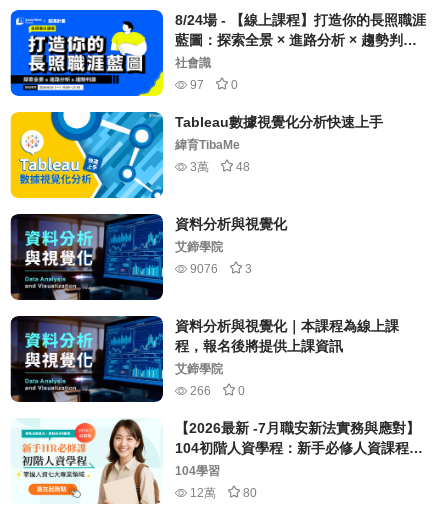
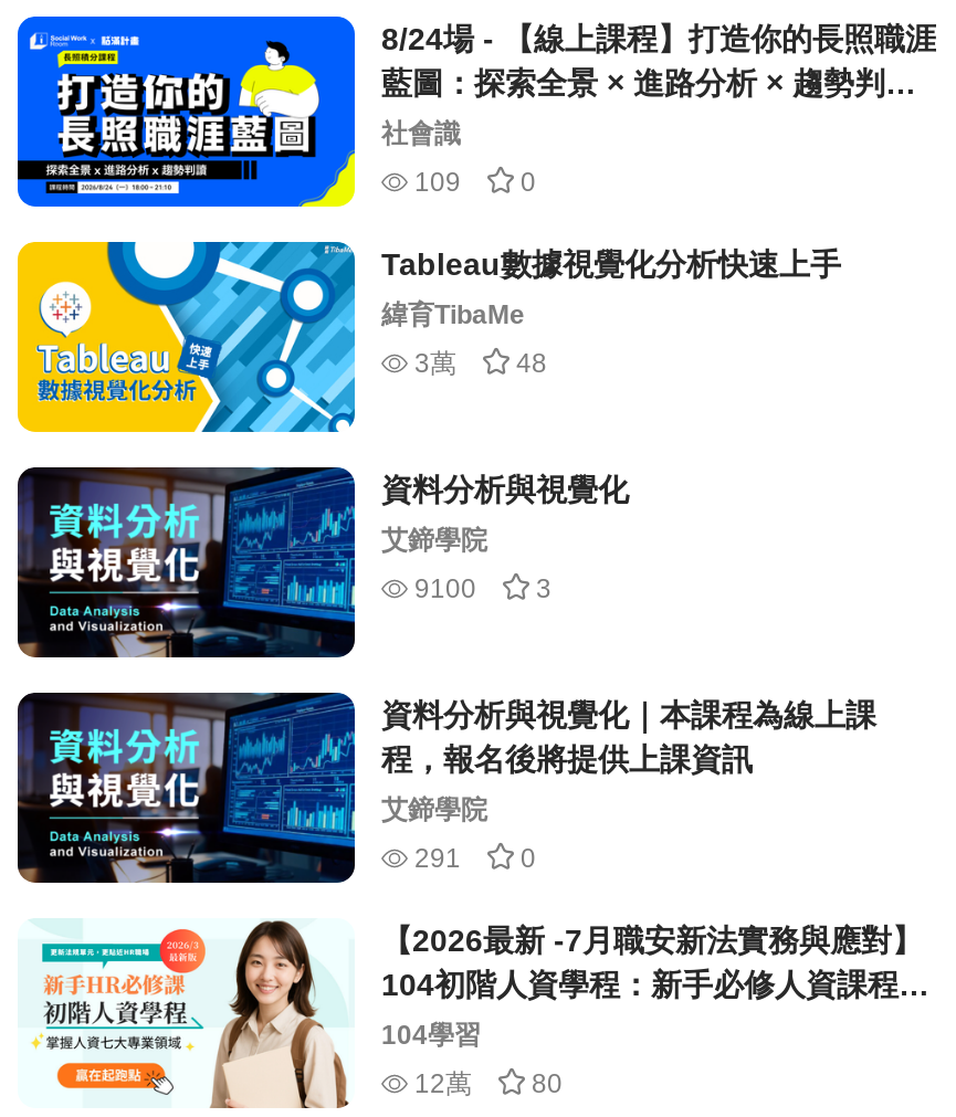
[187,78,238,92] 97 0 -> [408,166,536,197] 109 0
[187,262,252,276] 9076 3 -> [408,573,551,604] 9100 3
[187,384,245,398] 266 0 -> [408,843,536,874] 291 0

